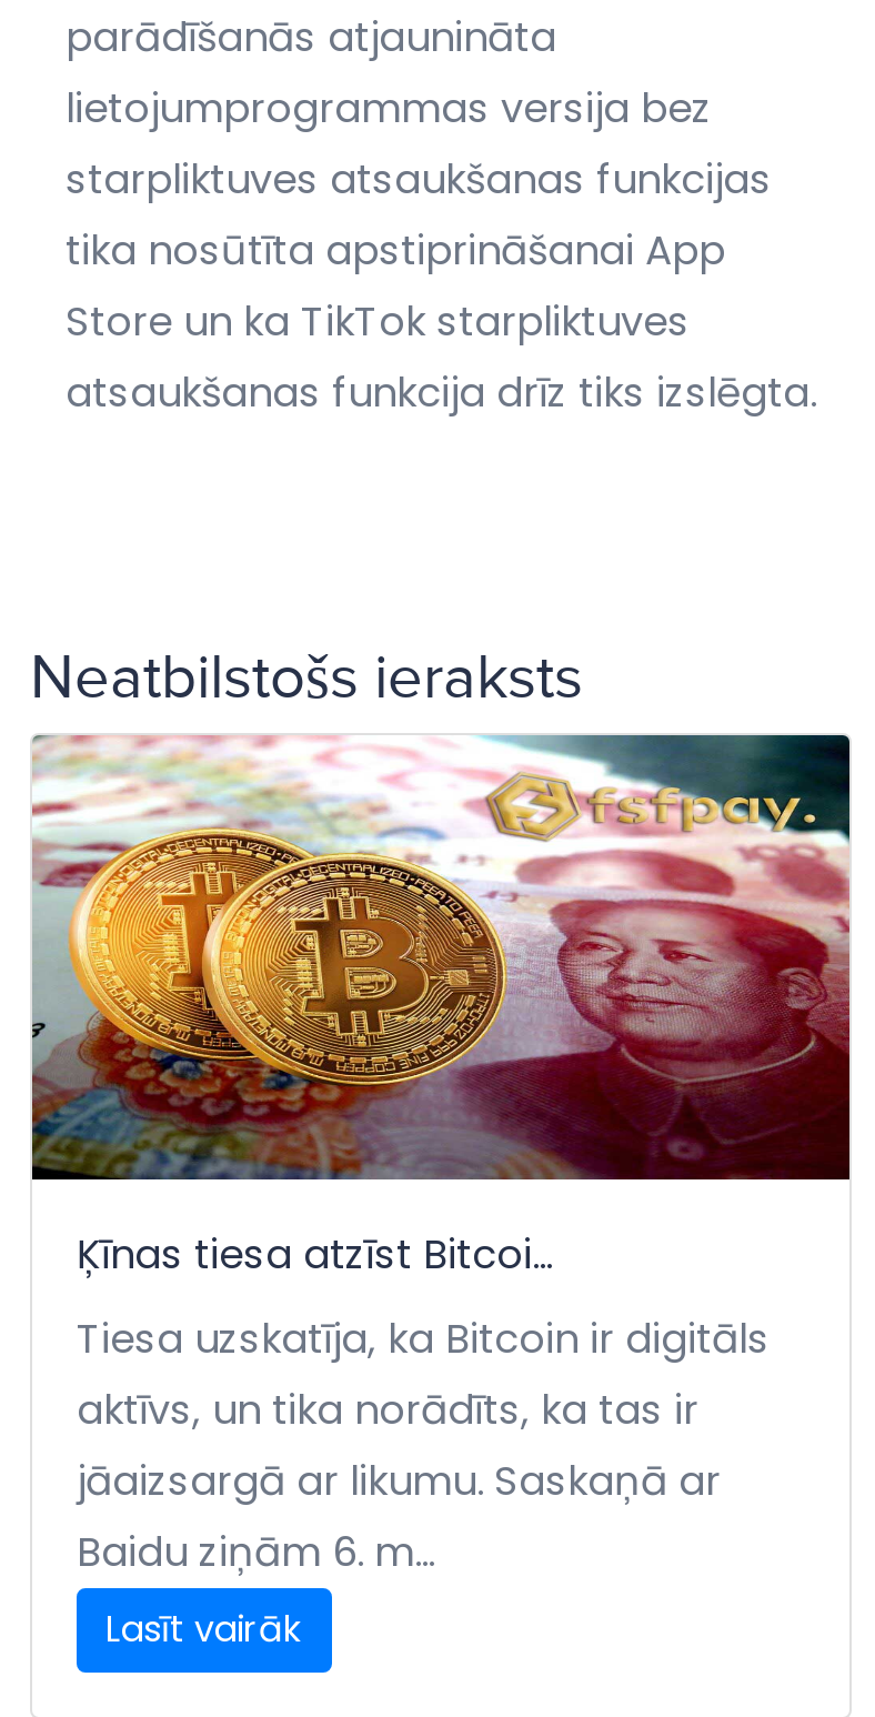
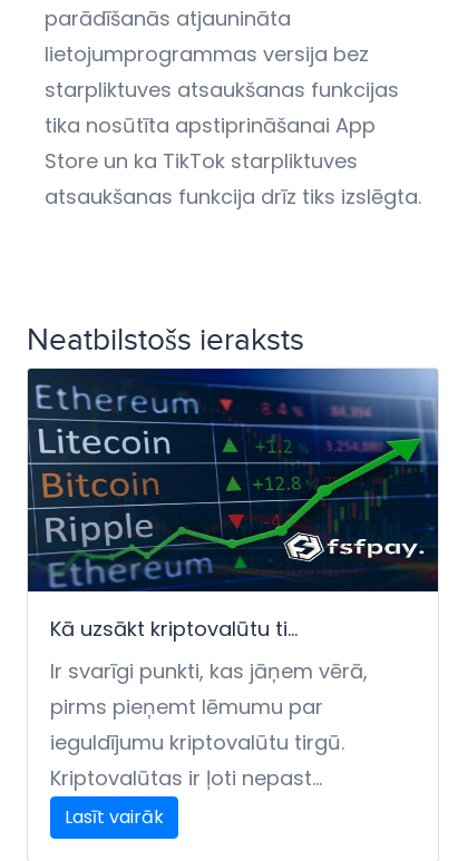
[30,733,852,1282] [image] | Ķīnas tiesa atzīst Bitcoi... -> [27,368,439,643] [image] | Kā uzsākt kriptovalūtu ti...
[77,1311,770,1580] Tiesa uzskatīja, ka Bitcoin ir digitāls | aktīvs, un tika norādīts, ka tas ir | jāaizsargā ar likumu. Saskaņā ar | Baidu ziņām 6. m... -> [50,657,368,792] Ir svarīgi punkti, kas jāņem vērā, | pirms pieņemt lēmumu par | ieguldījumu kriptovalūtu tirgū. | Kriptovalūtas ir ļoti nepast...

